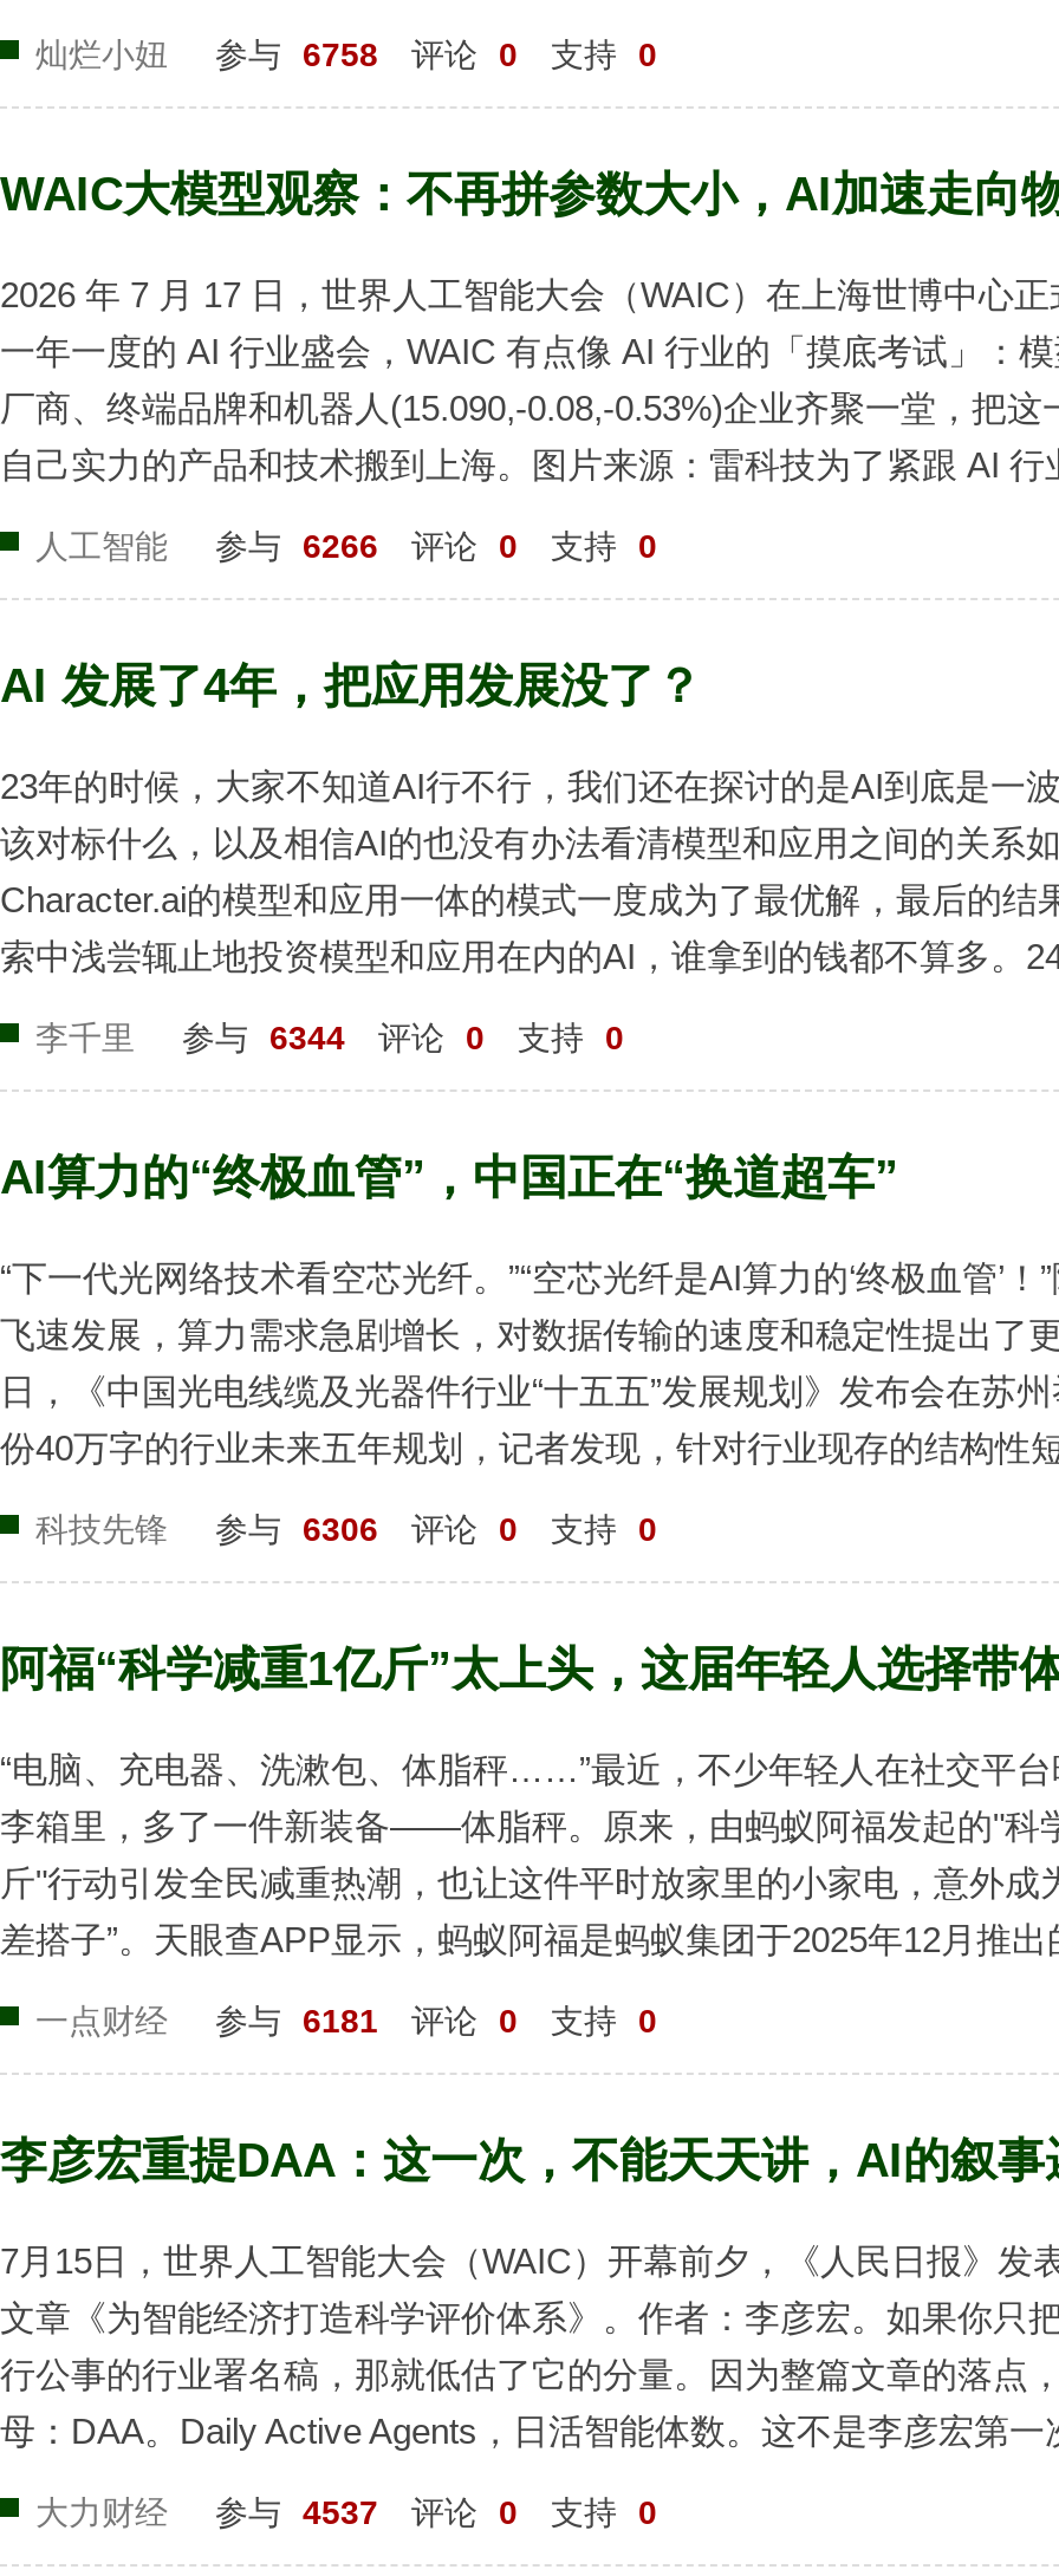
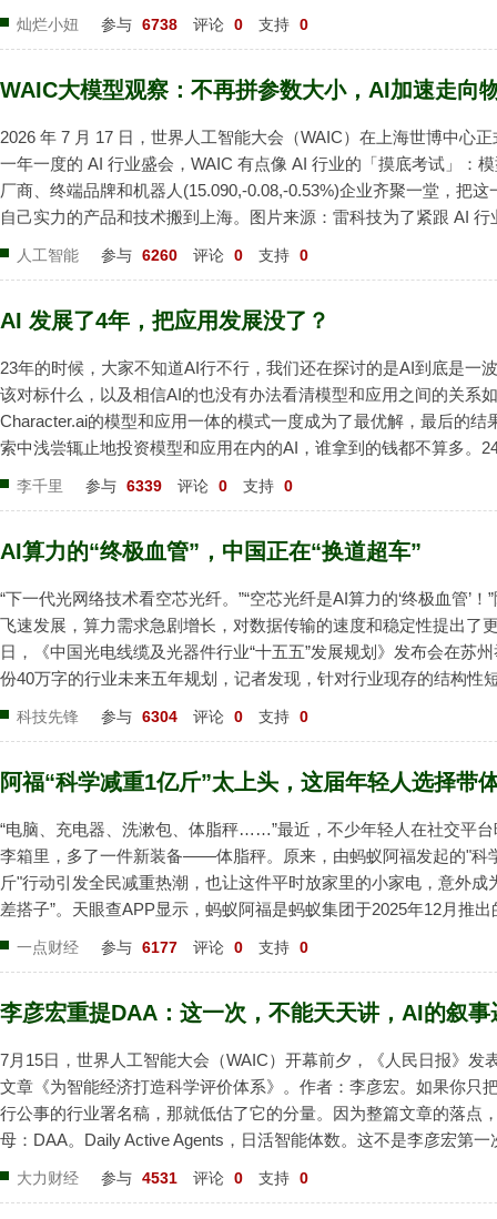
[35,34,657,72] 灿烂小妞 参与 6758 评论 0 支持 0 -> [17,16,308,34] 灿烂小妞 参与 6738 评论 0 支持 0
[35,525,657,563] 人工智能 参与 6266 评论 0 支持 0 -> [17,247,308,264] 人工智能 参与 6260 评论 0 支持 0
[35,1017,624,1055] 李千里 参与 6344 评论 0 支持 0 -> [17,477,293,495] 李千里 参与 6339 评论 0 支持 0
[35,1508,657,1546] 科技先锋 参与 6306 评论 0 支持 0 -> [17,708,308,726] 科技先锋 参与 6304 评论 0 支持 0
[35,2000,657,2038] 一点财经 参与 6181 评论 0 支持 0 -> [17,939,308,956] 一点财经 参与 6177 评论 0 支持 0
[35,2492,657,2529] 大力财经 参与 4537 评论 0 支持 0 -> [17,1169,308,1187] 大力财经 参与 4531 评论 0 支持 0

